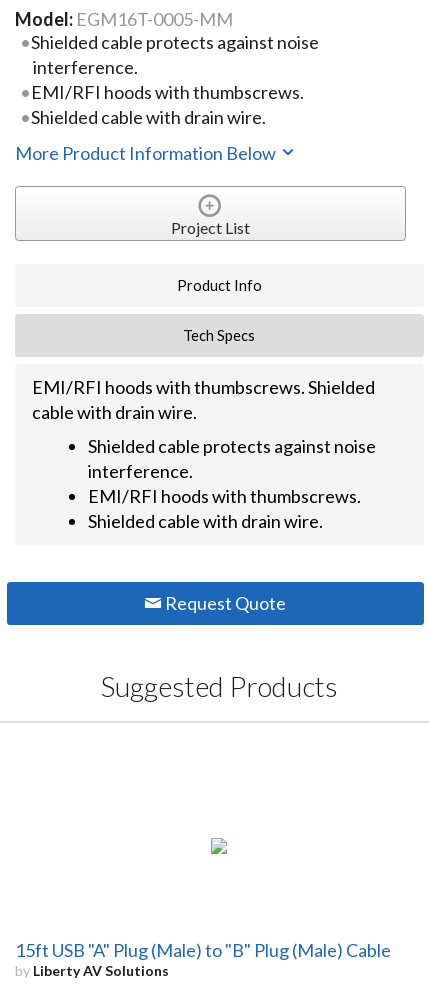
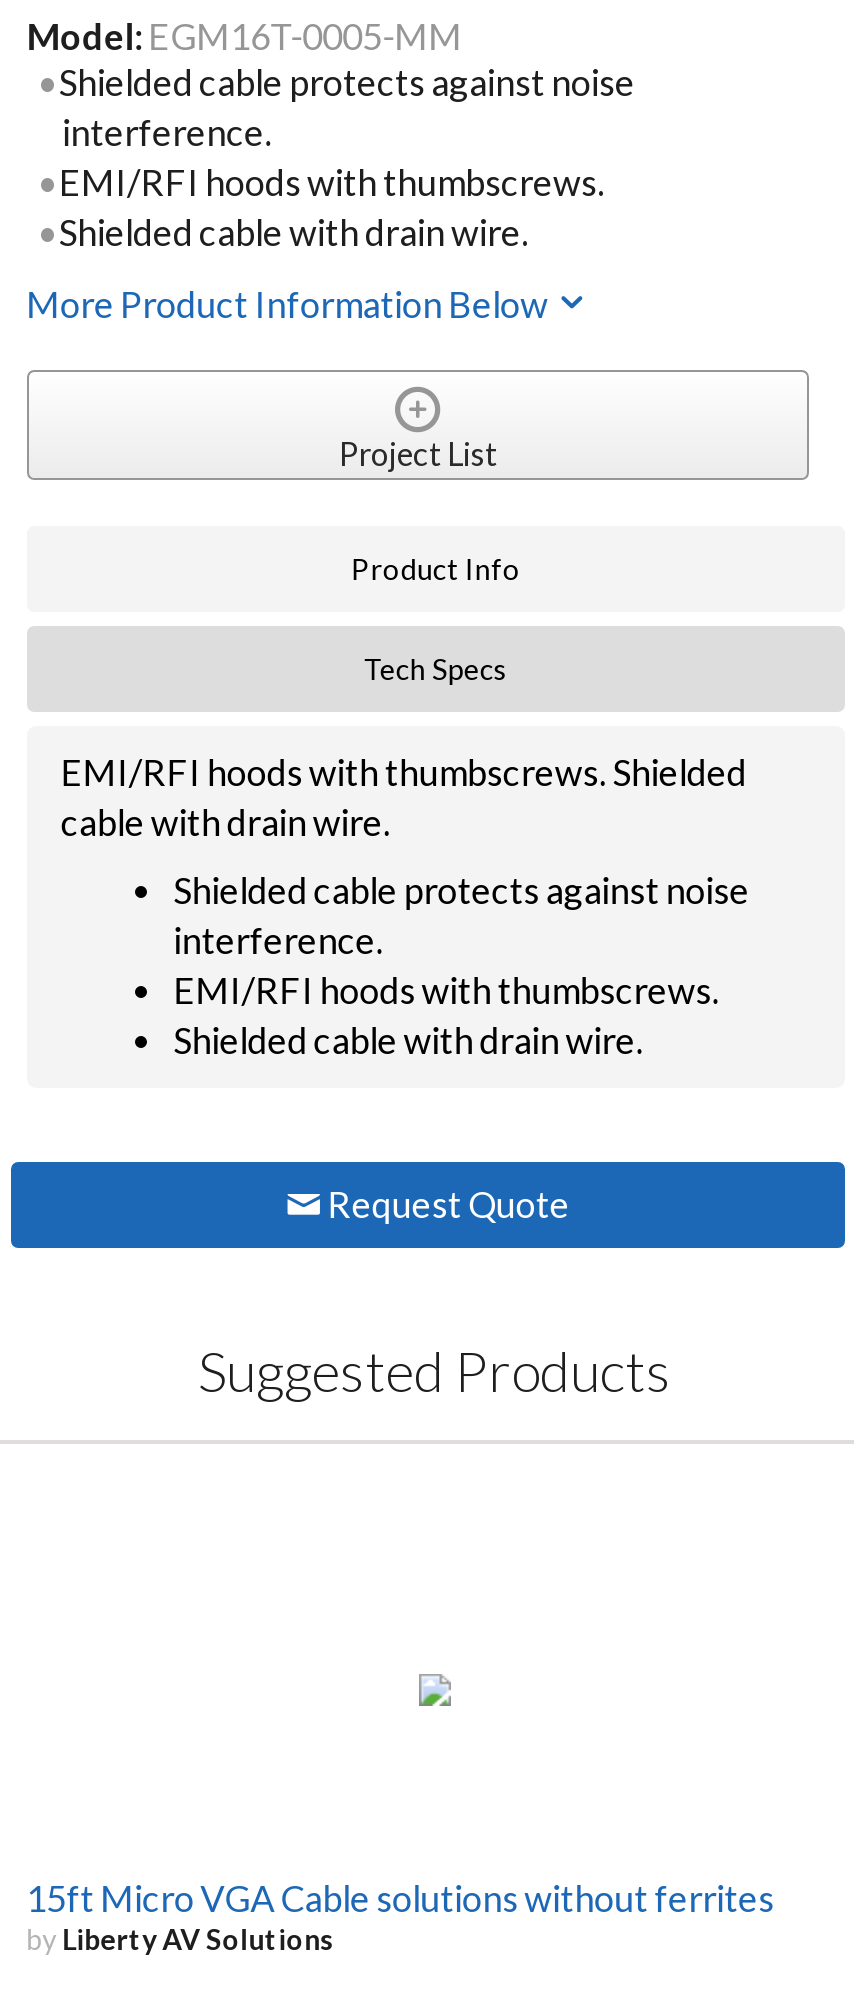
[15,939,391,961] 15ft USB "A" Plug (Male) to "B" Plug (Male) Cable -> [26,1876,774,1920] 15ft Micro VGA Cable solutions without ferrites

